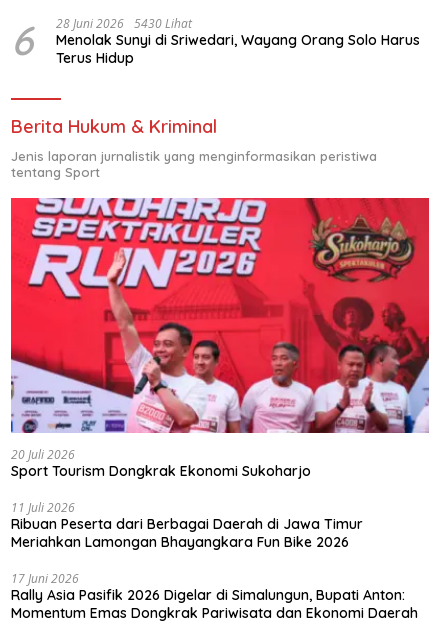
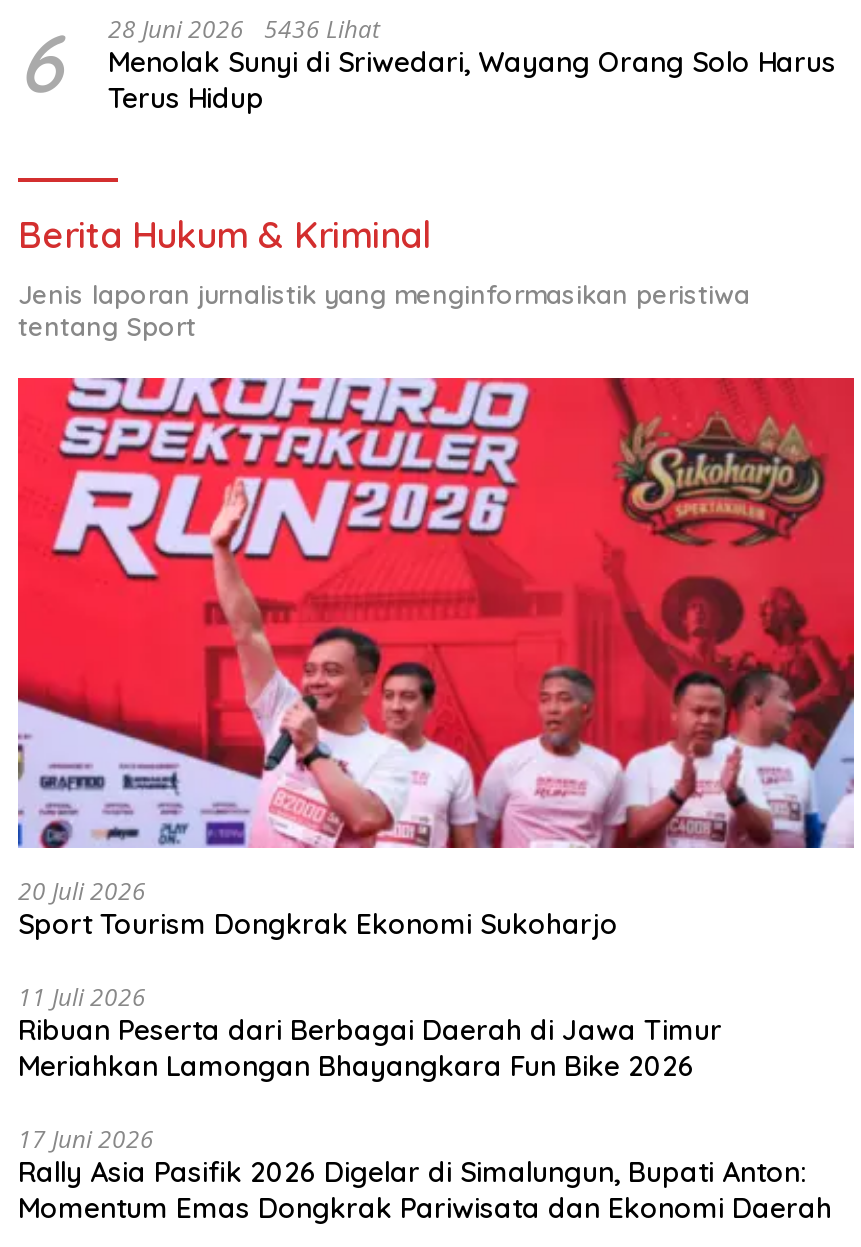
[11,15,420,67] 6 28 Juni 2026 5430 Lihat Menolak Sunyi di Sriwedari, Wayang Orang Solo Harus Terus Hidup -> [18,12,836,116] 6 28 Juni 2026 5436 Lihat Menolak Sunyi di Sriwedari, Wayang Orang Solo Harus Terus Hidup

